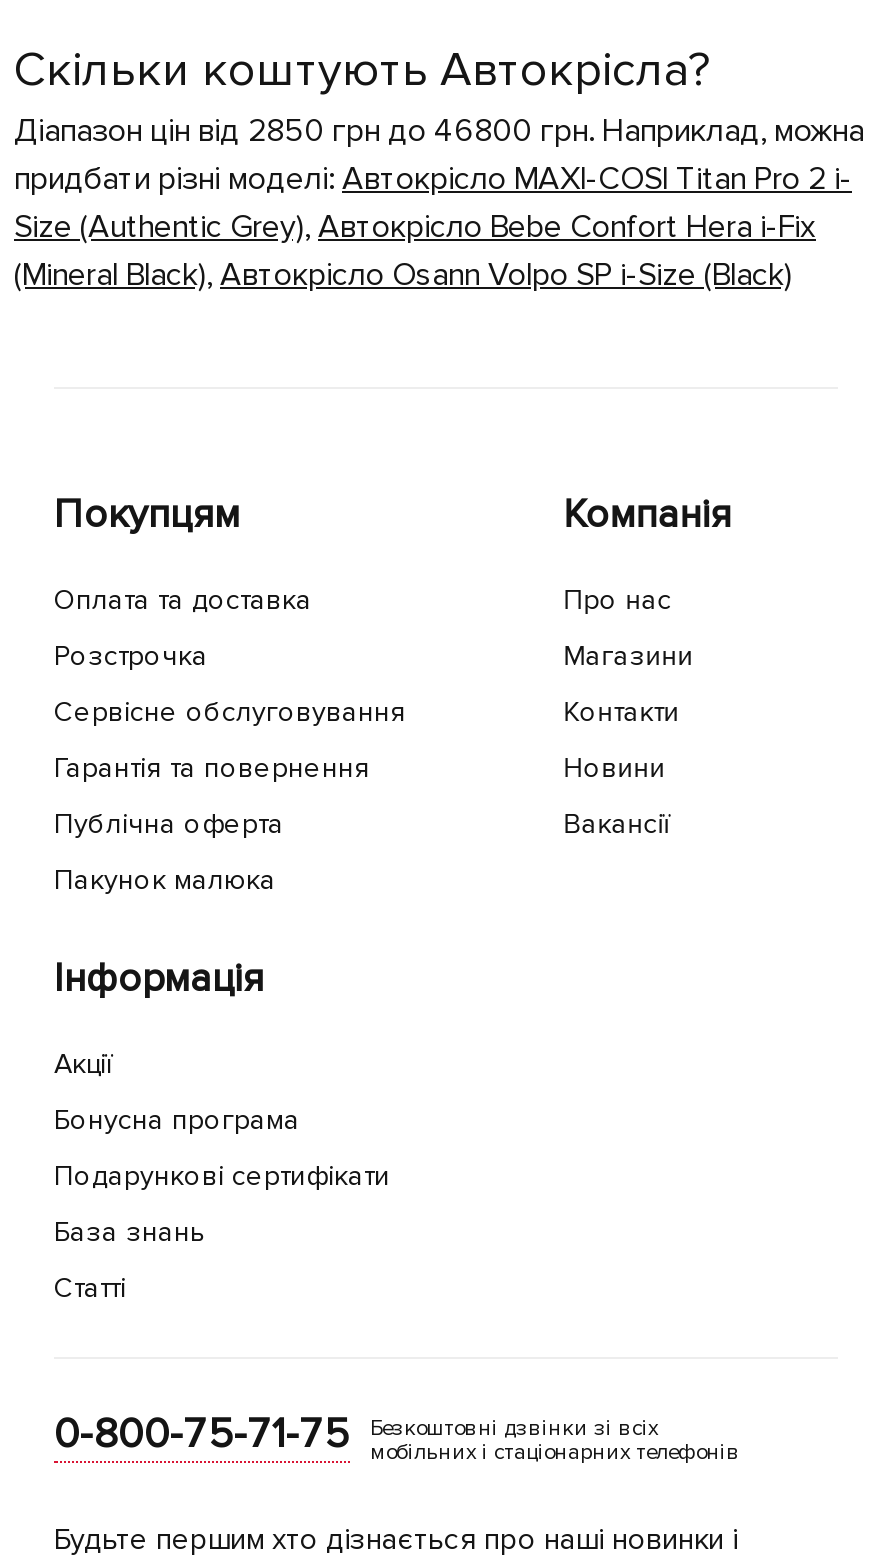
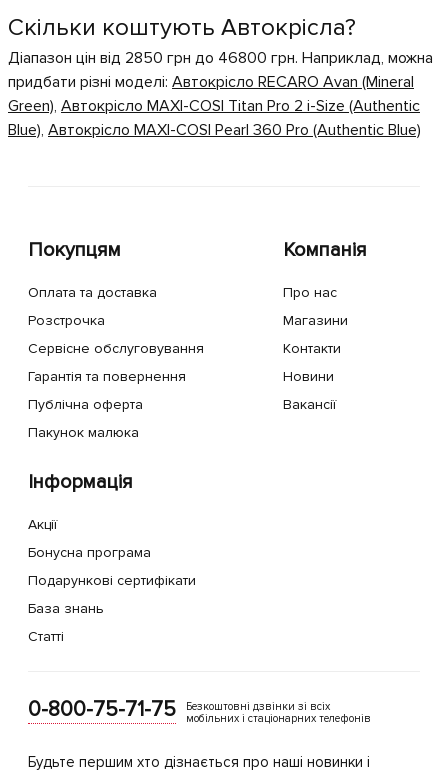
[14,159,852,295] придбати різні моделі: Автокрісло MAXI-COSI Titan Pro 2 i- | Size (Authentic Grey), Автокрісло Bebe Confort Hera i-Fix | (Mineral Black), Автокрісло Osann Volpo SP i-Size (Black) -> [8,72,421,140] придбати різні моделі: Автокрісло RECARO Avan (Mineral | Green), Автокрісло MAXI-COSI Titan Pro 2 i-Size (Authentic | Blue), Автокрісло MAXI-COSI Pearl 360 Pro (Authentic Blue)

